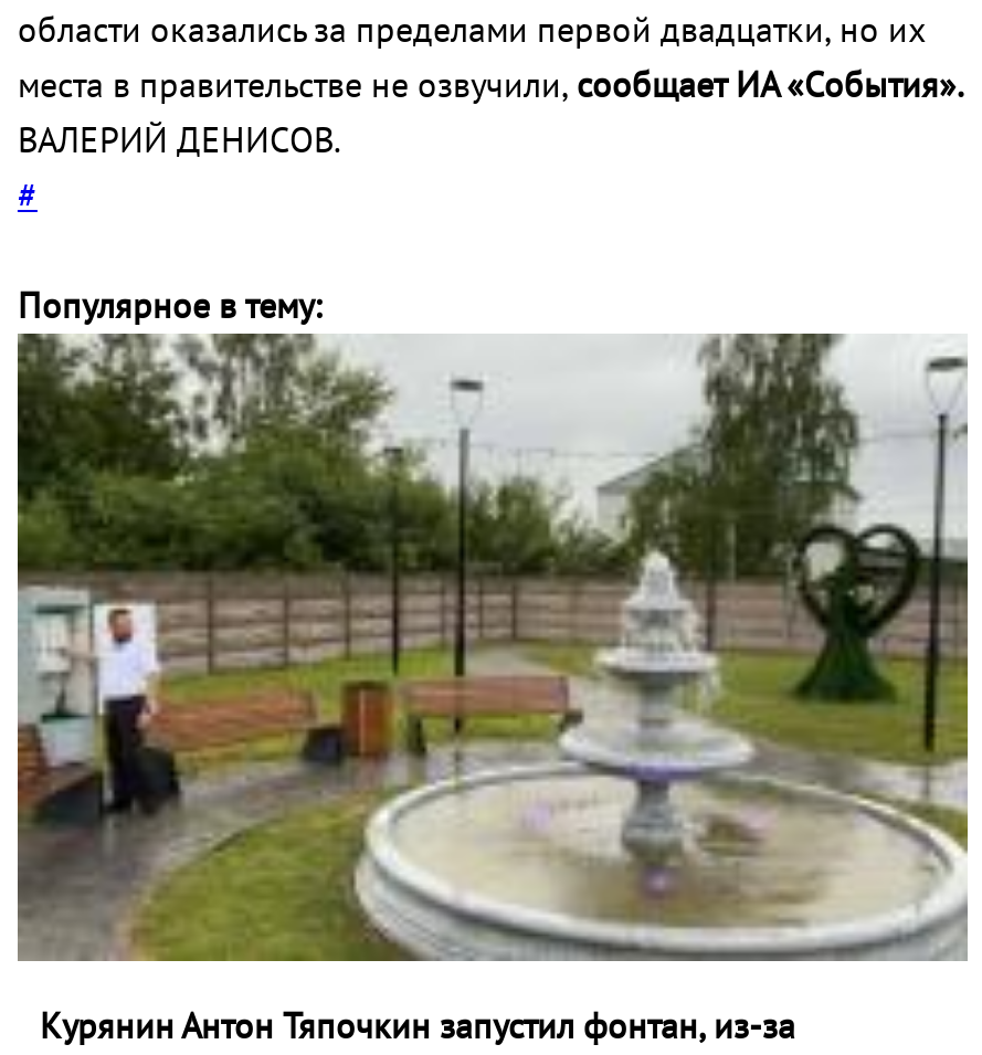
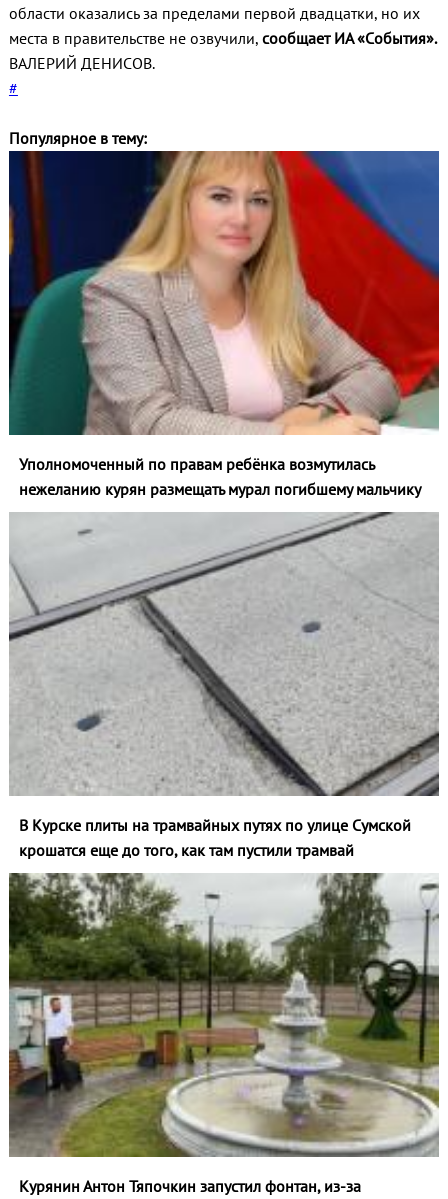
none -> [8,150,440,499] [image] | Уполномоченный по правам ребёнка возмутилась | нежеланию курян размещать мурал погибшему мальчику
none -> [8,511,440,860] [image] | В Курске плиты на трамвайных путях по улице Сумской | крошатся еще до того, как там пустили трамвай

